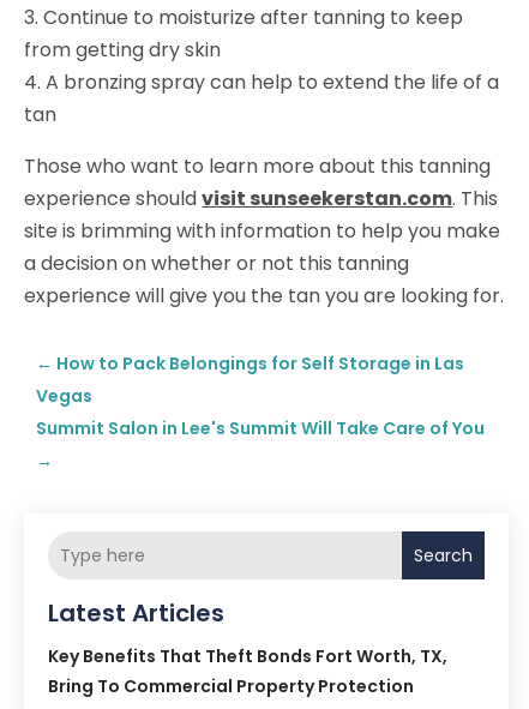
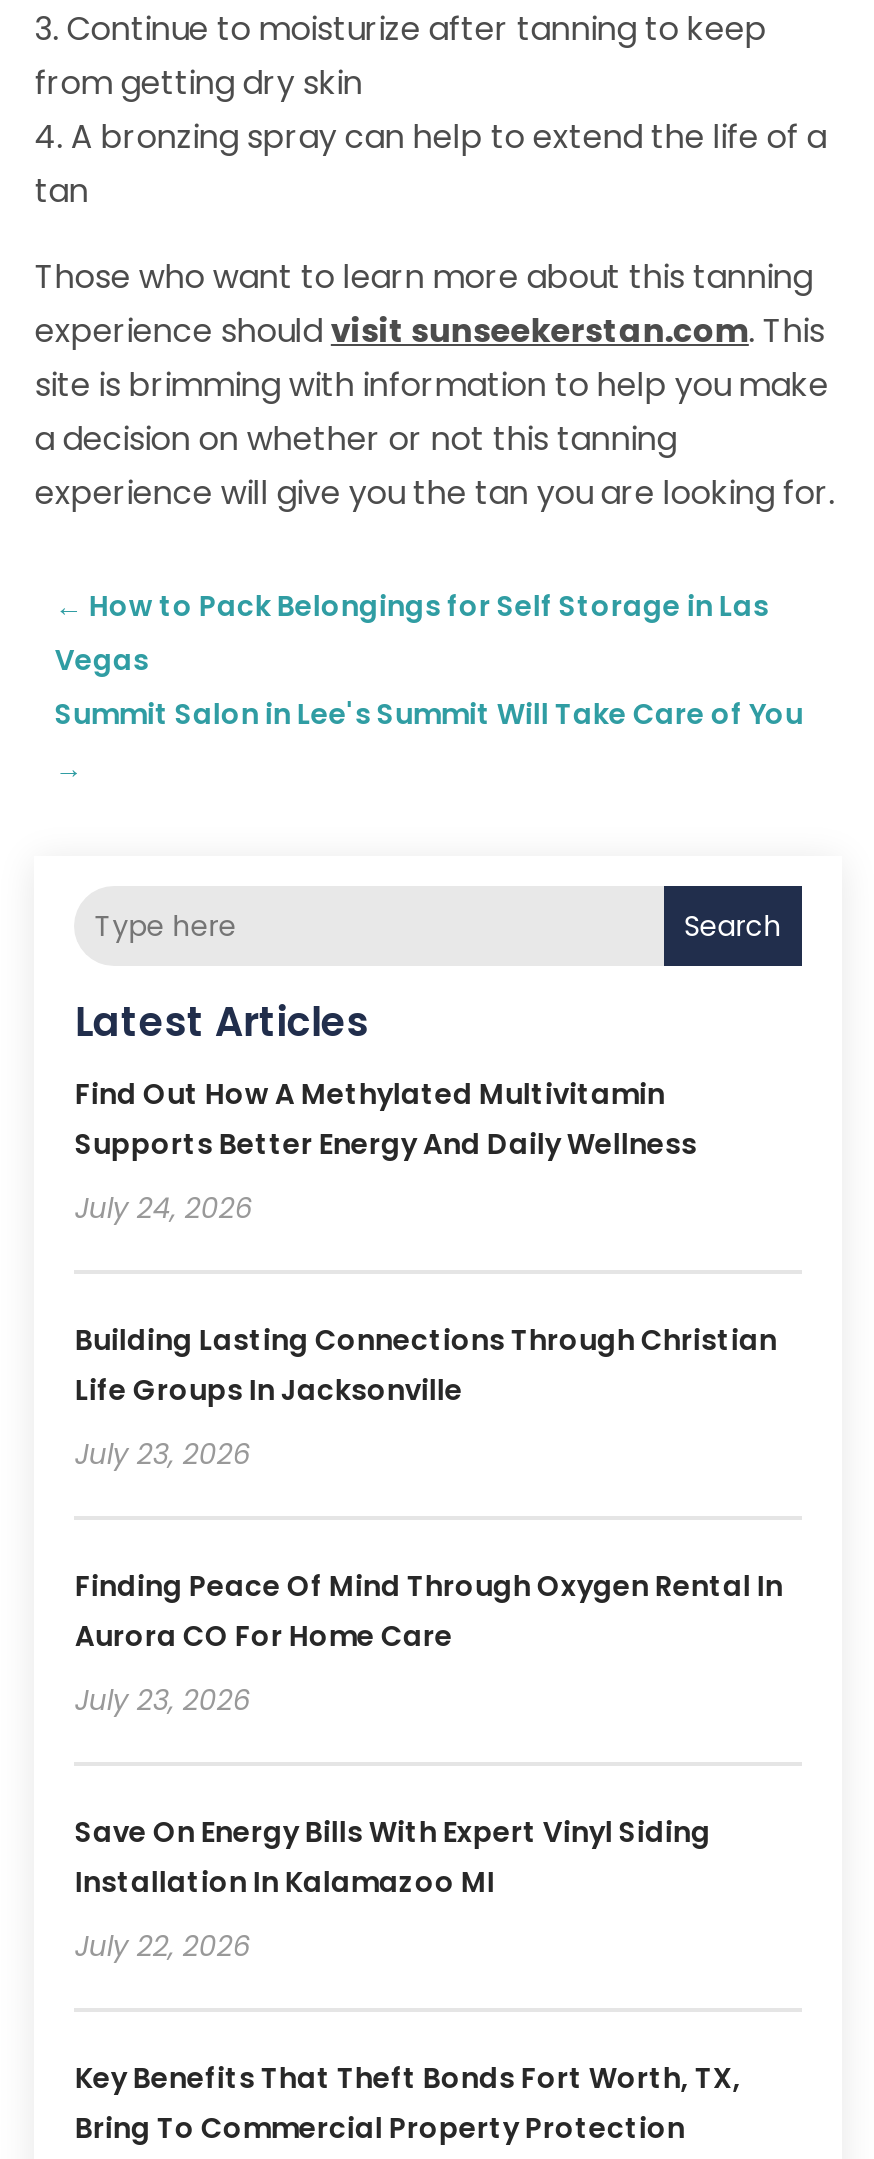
none -> [75,1075,783,1967] Find Out How A Methylated Multivitamin | Supports Better Energy And Daily Wellness | July 24, 2026 | Building Lasting Connections Through Christian | Life Groups In Jacksonville | July 23, 2026 | Finding Peace Of Mind Through Oxygen Rental In | Aurora CO For Home Care | July 23, 2026 | Save On Energy Bills With Expert Vinyl Siding | Installation In Kalamazoo MI | July 22, 2026

